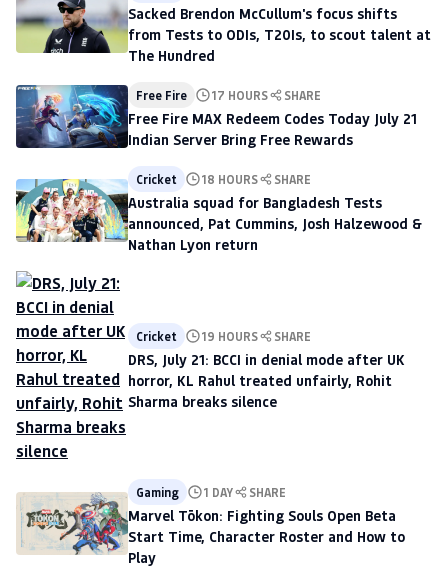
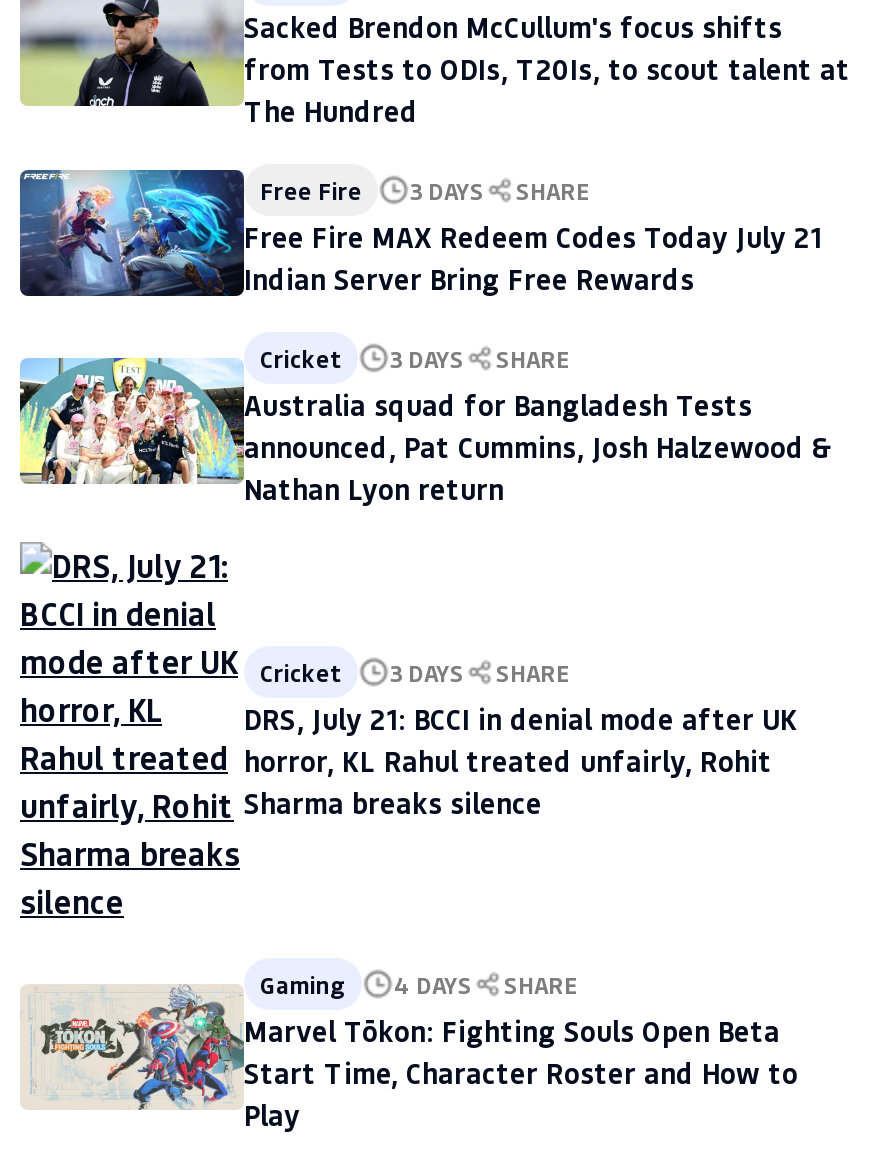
[136,87,321,103] Free Fire 17 HOURS SHARE -> [260,175,590,207] Free Fire 3 DAYS SHARE
[136,171,311,187] Cricket 18 HOURS SHARE -> [260,343,570,375] Cricket 3 DAYS SHARE
[136,328,311,344] Cricket 19 HOURS SHARE -> [260,656,570,688] Cricket 3 DAYS SHARE
[136,484,286,500] Gaming 1 DAY SHARE -> [260,969,578,1001] Gaming 4 DAYS SHARE

